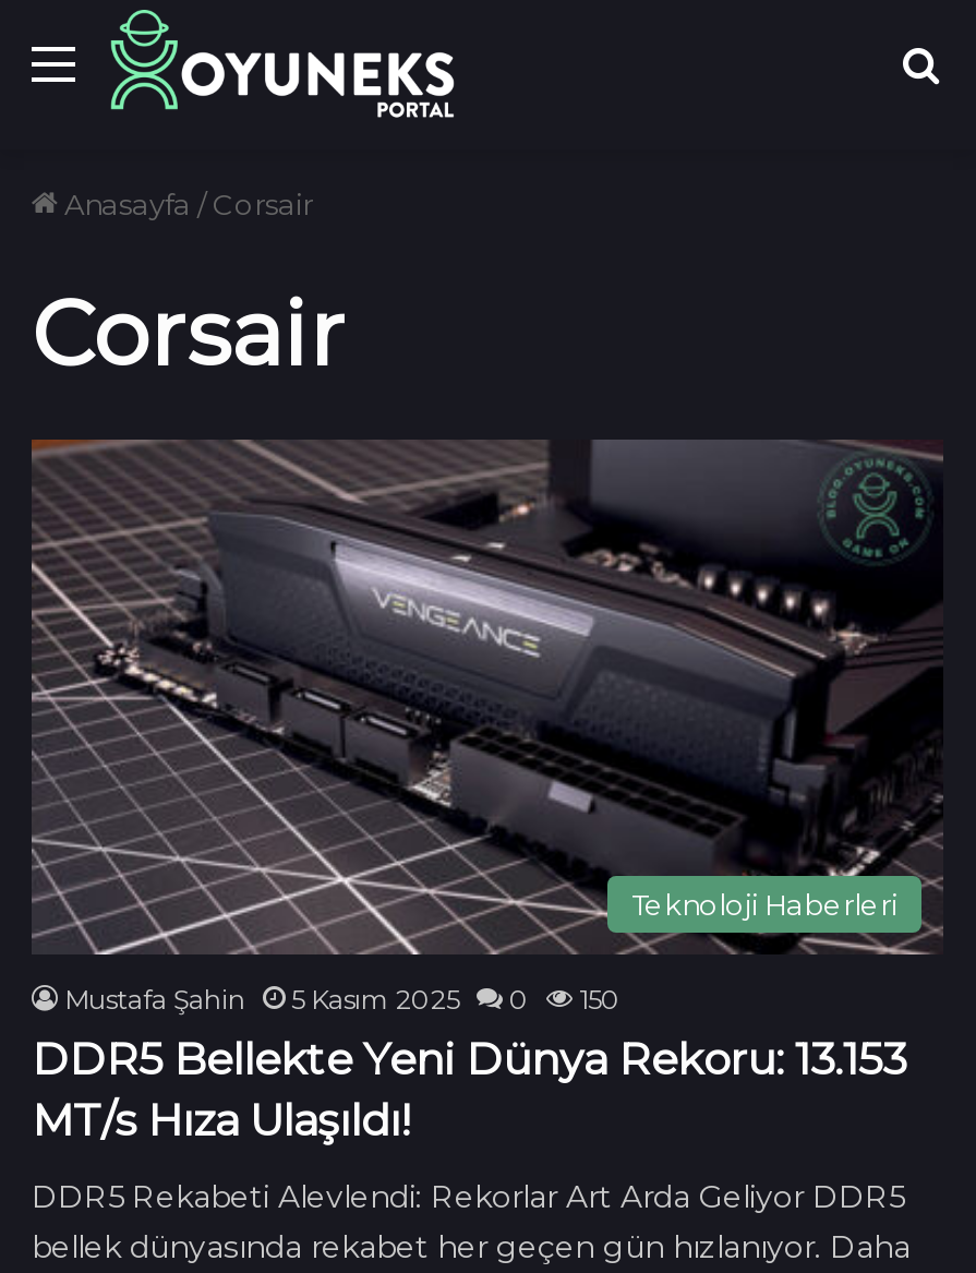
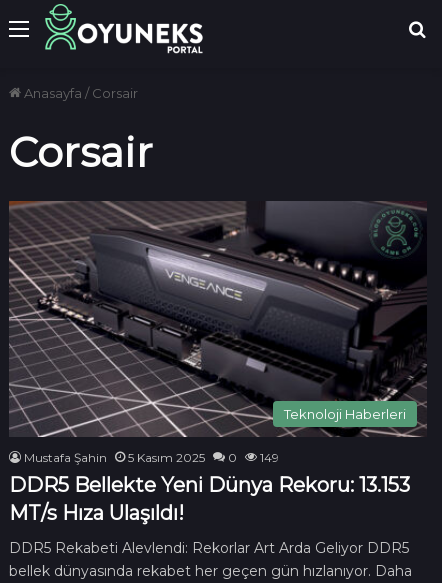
[573,982,620,1015] 150 -> [257,450,279,465] 149

